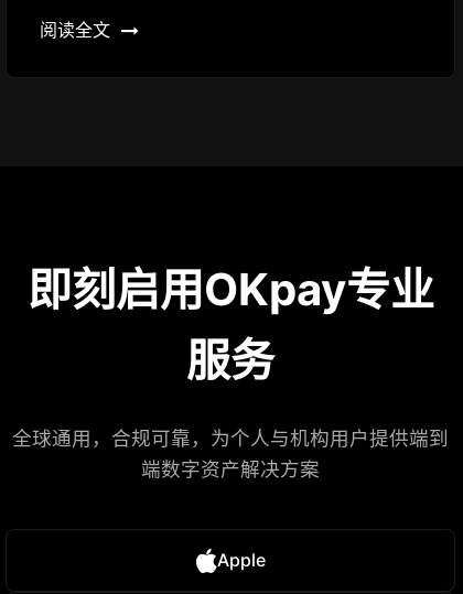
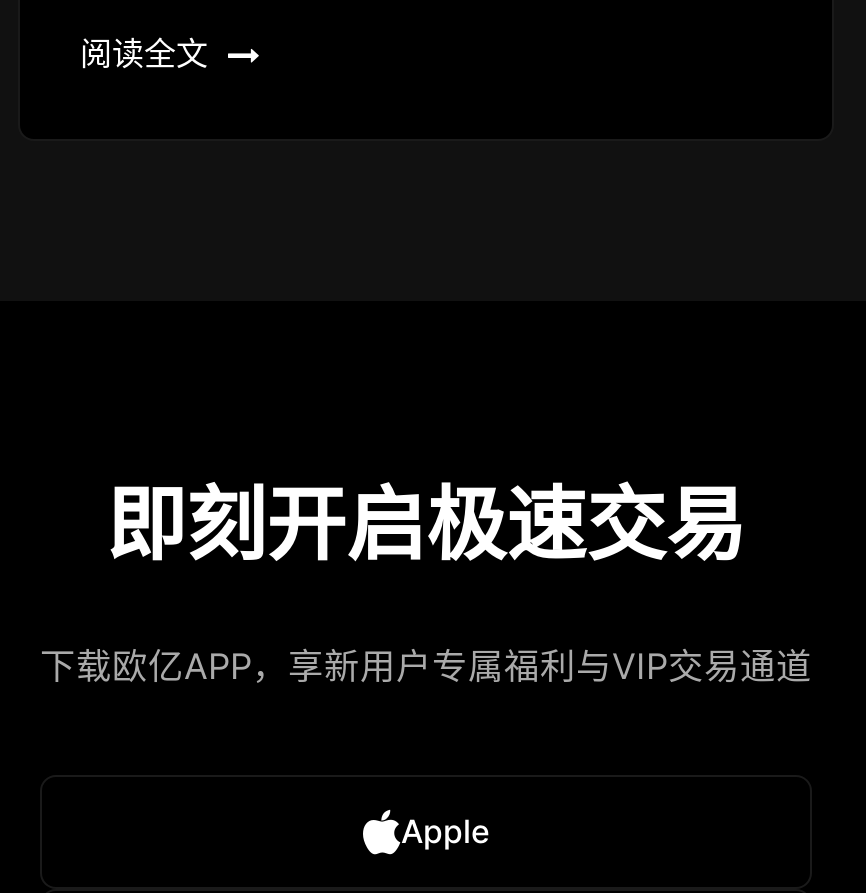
[27,263,434,387] 即刻启用OKpay专业 | 服务 -> [106,475,746,573] 即刻开启极速交易
[12,427,449,481] 全球通用，合规可靠，为个人与机构用户提供端到 | 端数字资产解决方案 -> [40,645,812,687] 下载欧亿APP，享新用户专属福利与VIP交易通道

